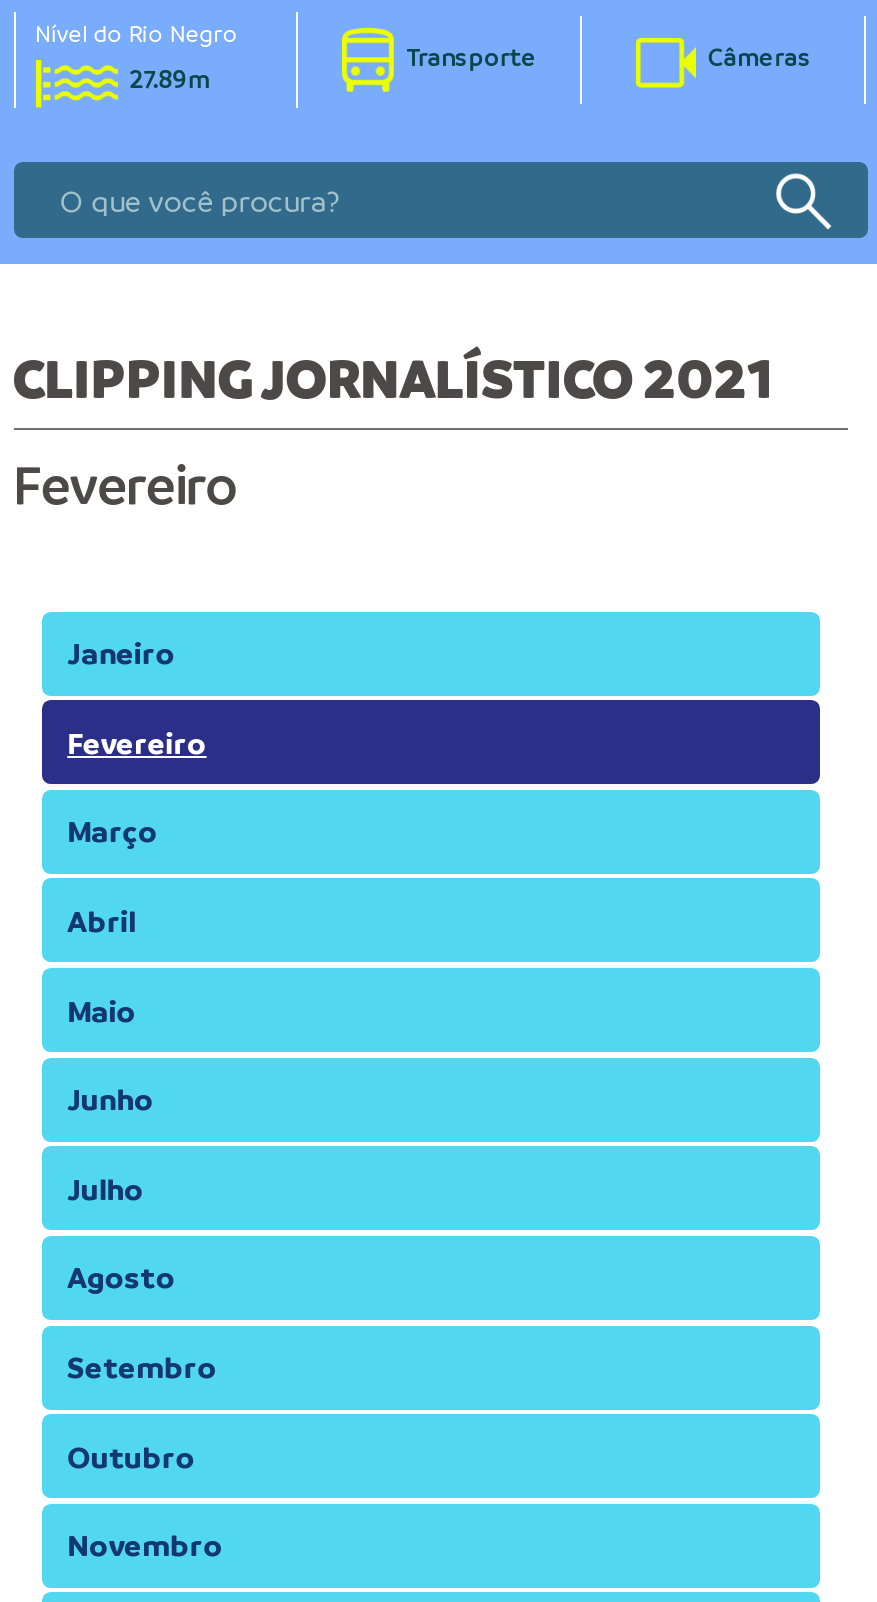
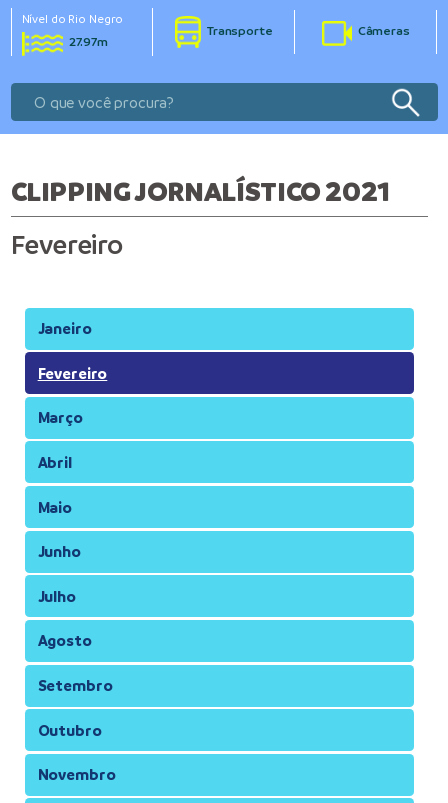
[130,64,210,96] 27.89m -> [69,34,108,50] 27.97m

